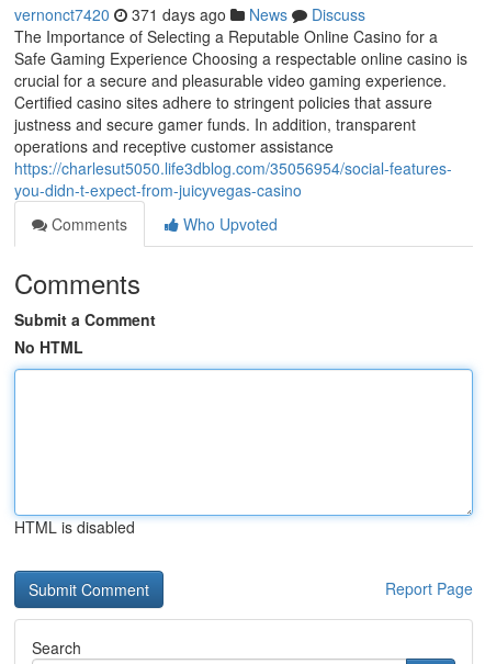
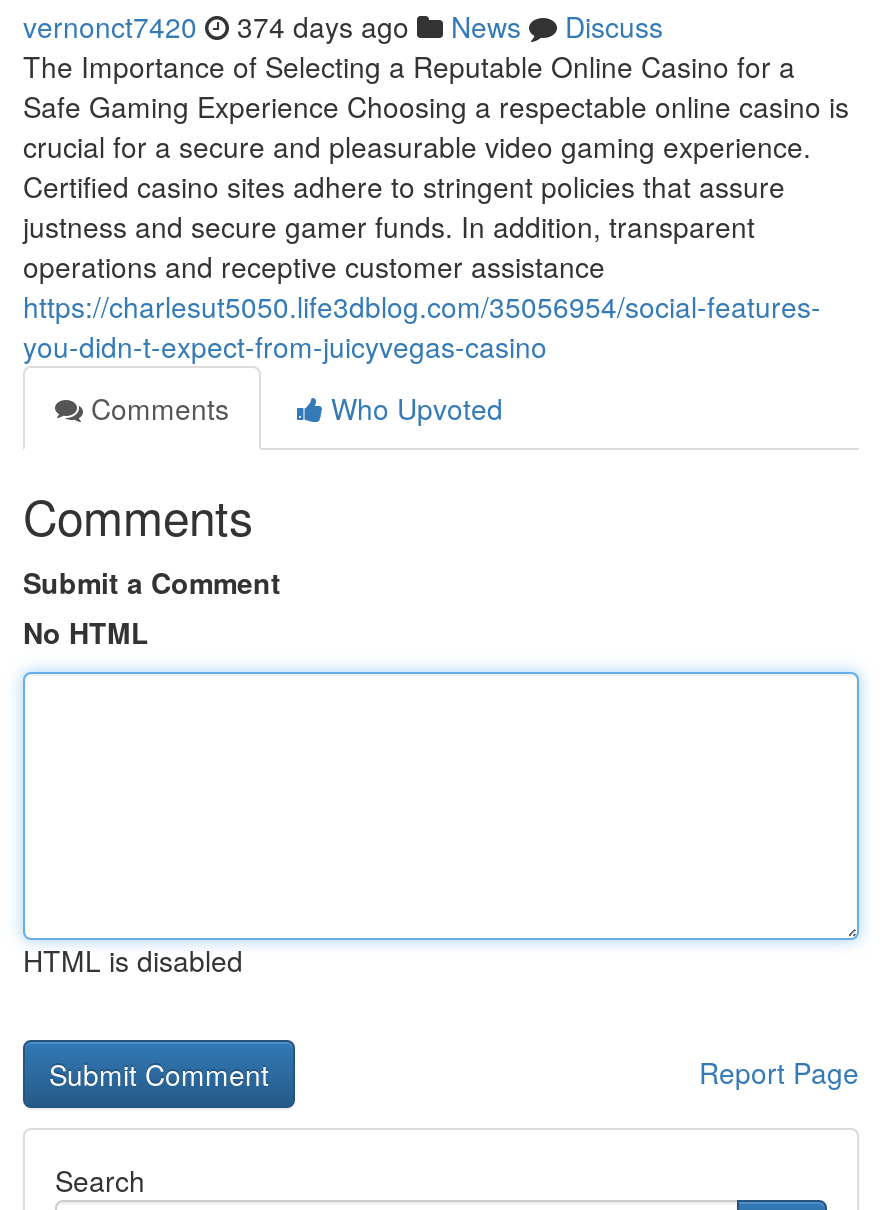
[14,3,365,25] vernonct7420 371 days ago News Discuss -> [23,6,663,46] vernonct7420 374 days ago News Discuss

